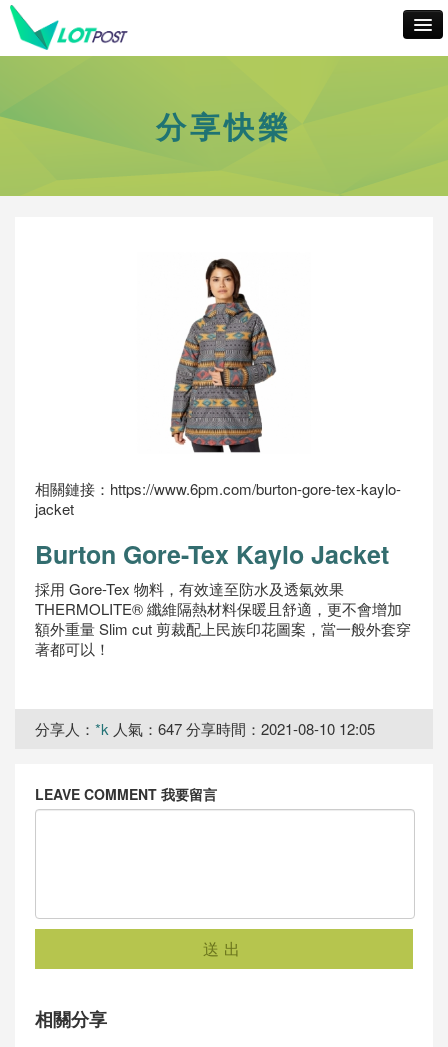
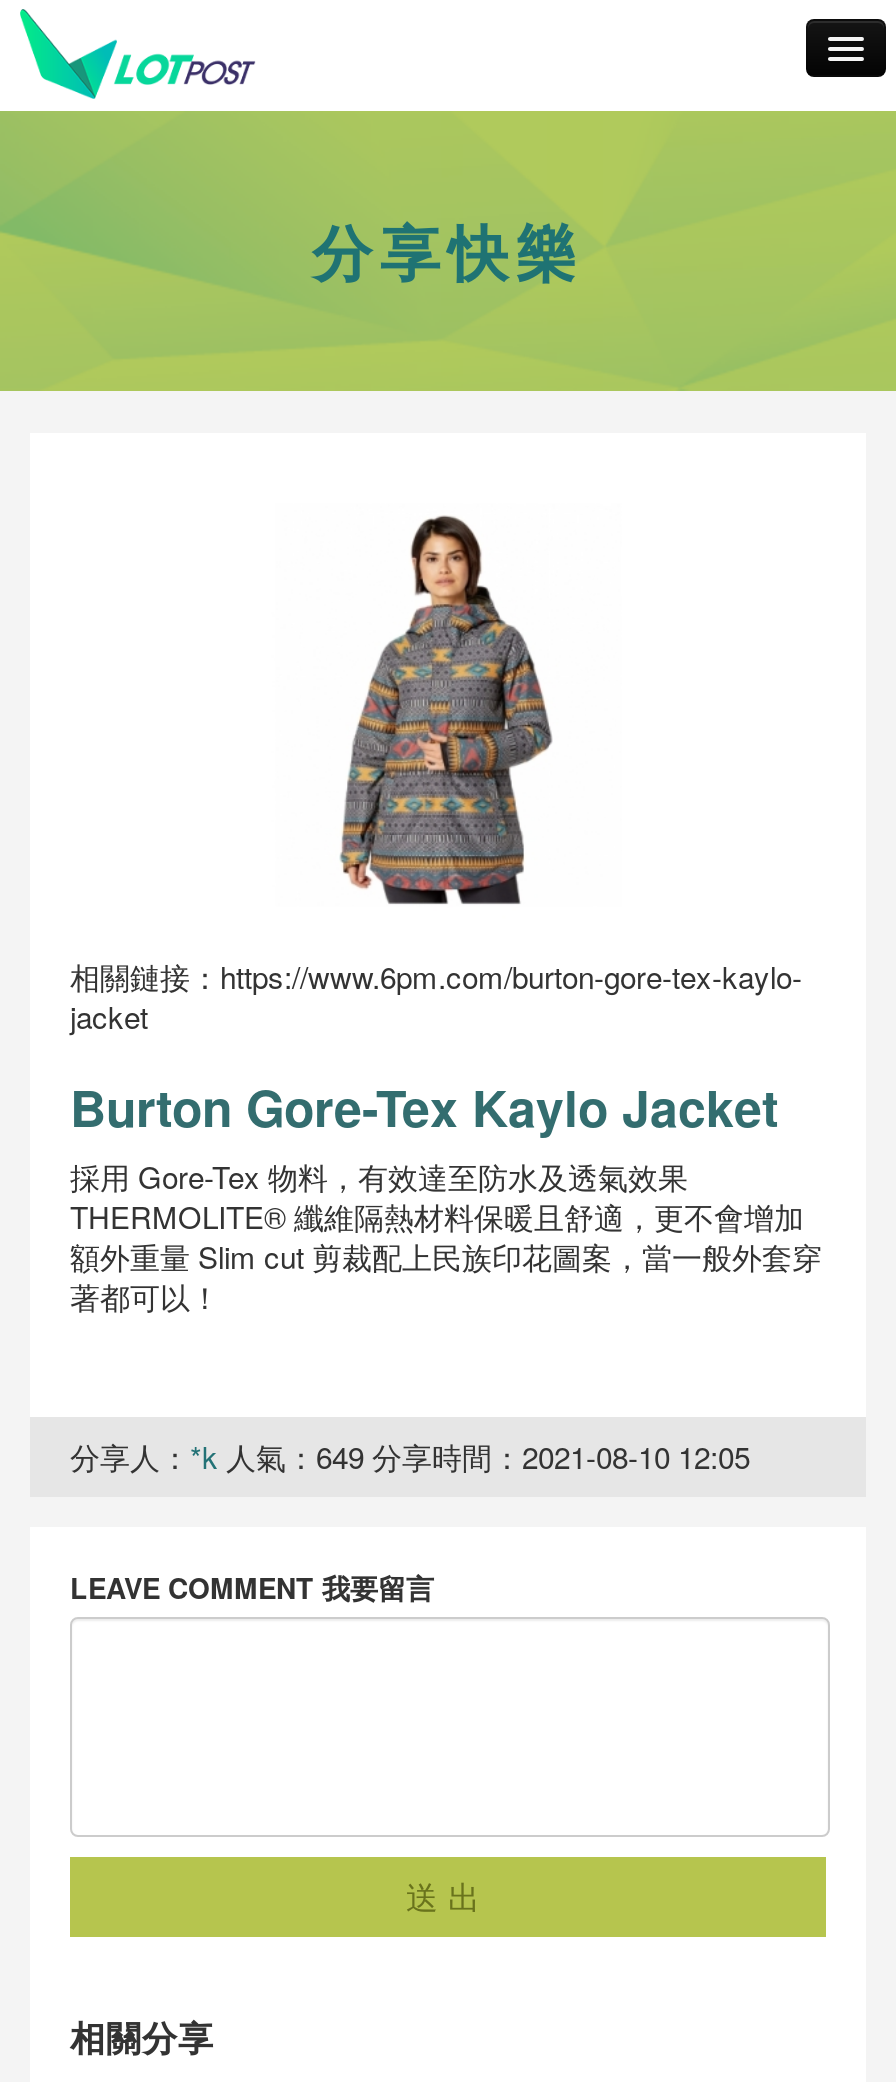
[35,718,375,739] 分享人：*k 人氣：647 分享時間：2021-08-10 12:05 -> [70,1435,750,1477] 分享人：*k 人氣：649 分享時間：2021-08-10 12:05

